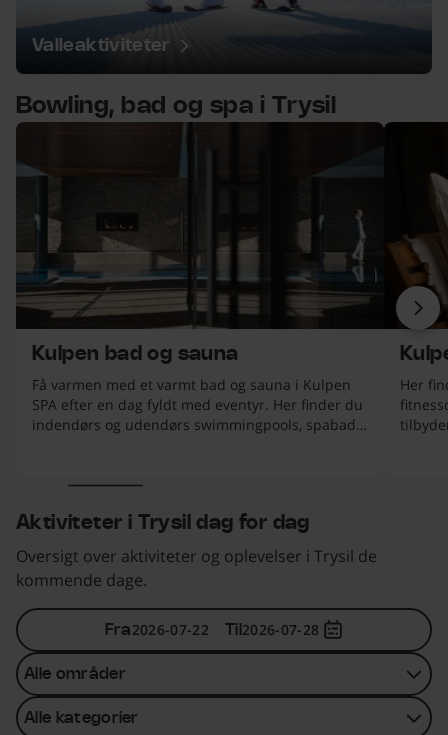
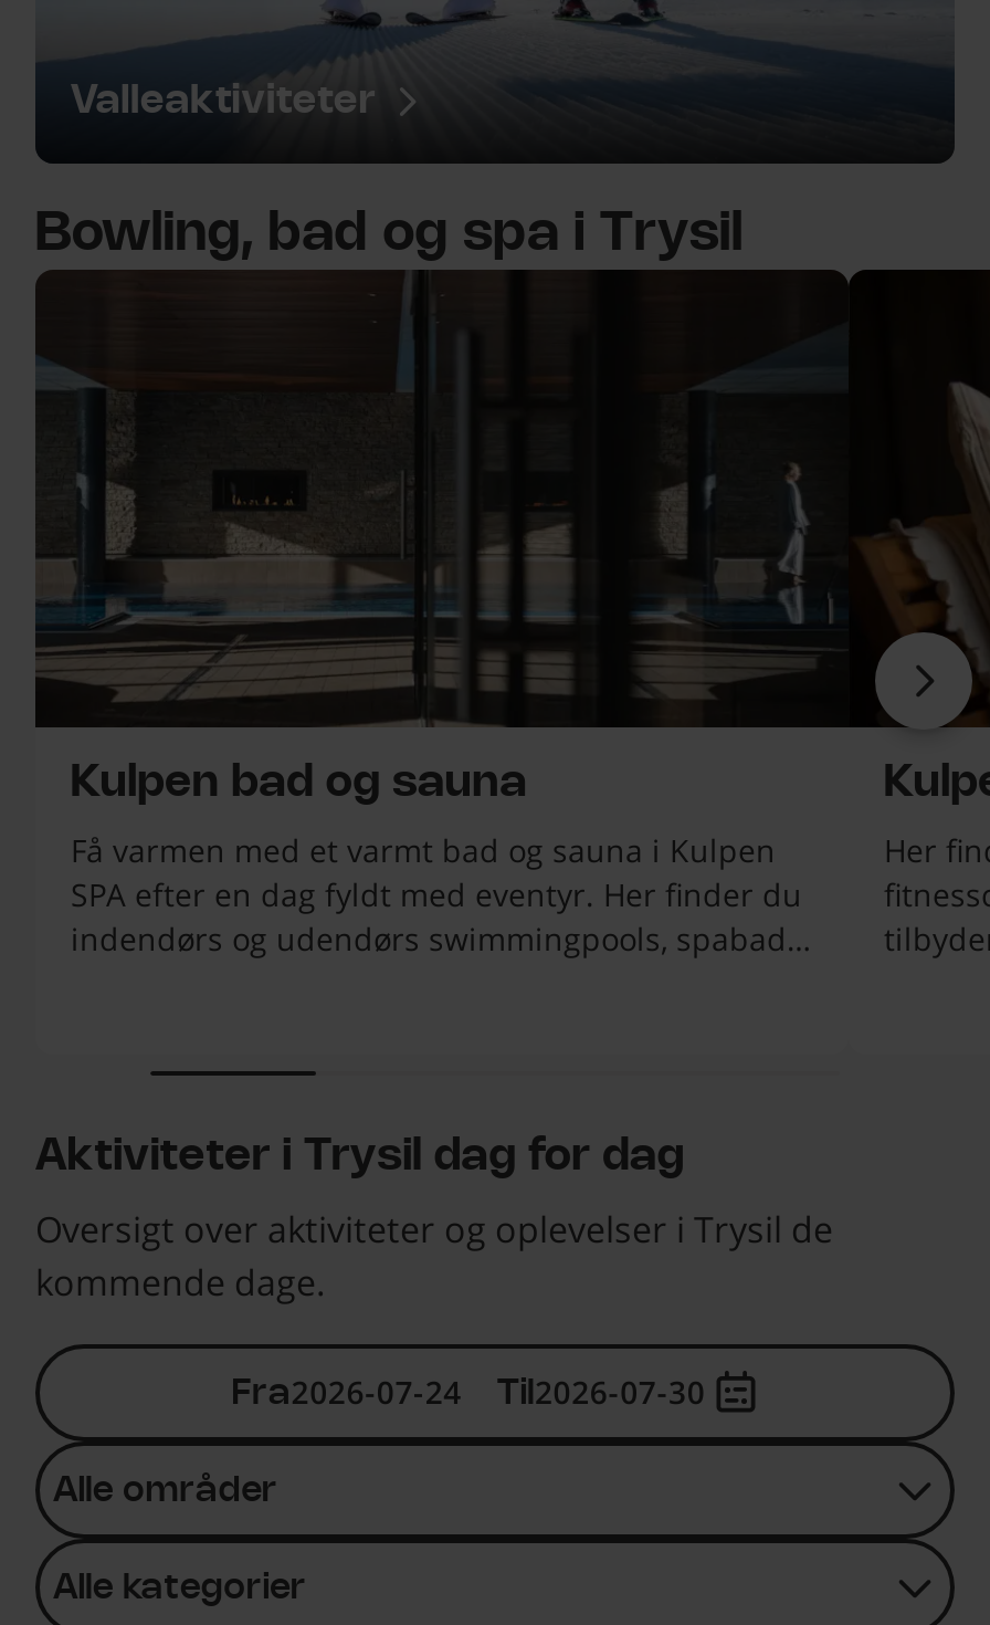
[105,620,209,639] Fra2026-07-22 -> [232,1371,462,1413] Fra2026-07-24
[225,620,319,639] Til2026-07-28 -> [497,1371,705,1413] Til2026-07-30

